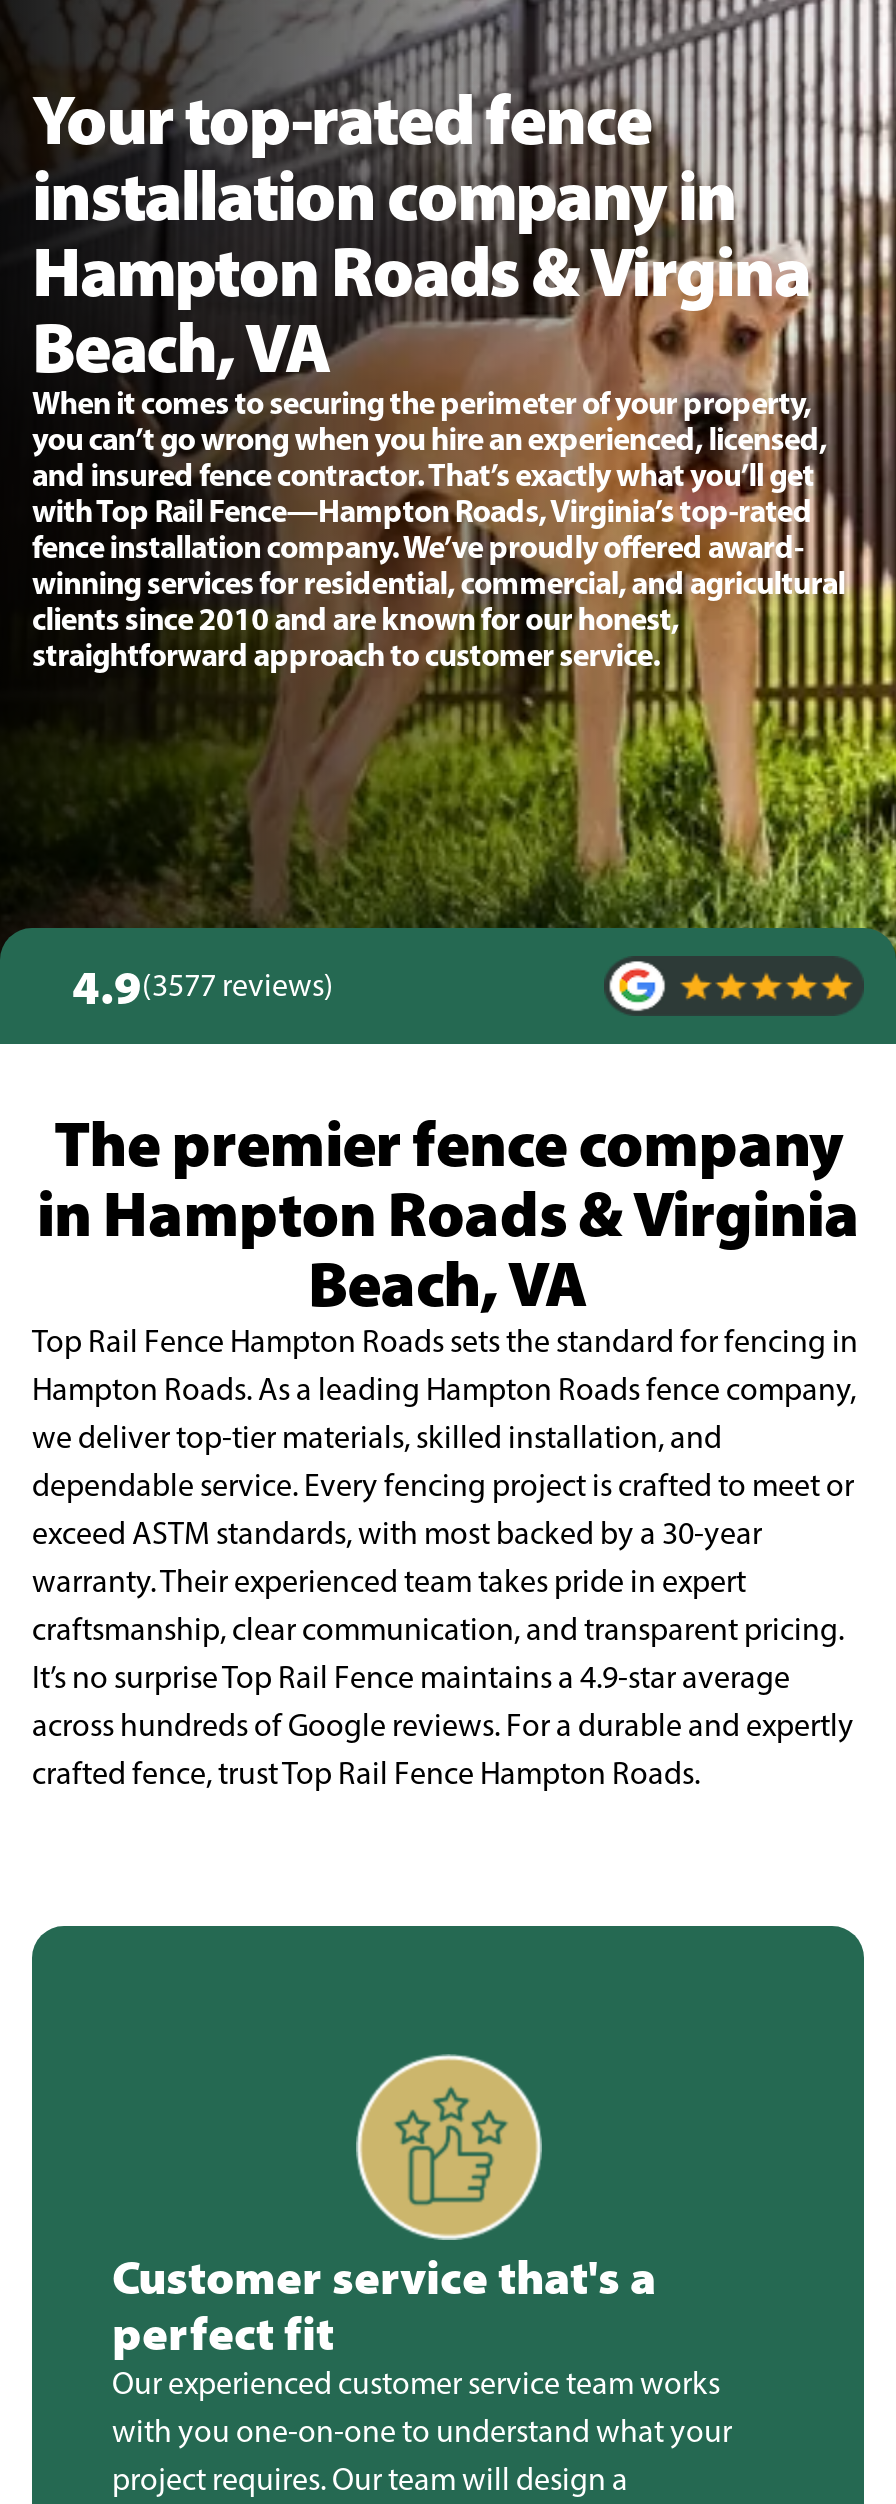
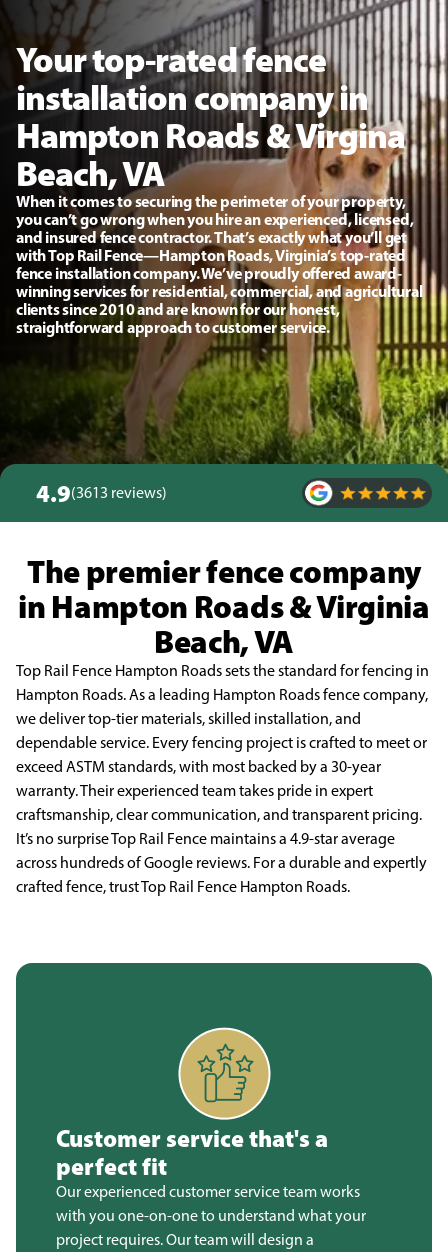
[72,956,334,1016] 4.9(3577 reviews) -> [36,478,167,508] 4.9(3613 reviews)

